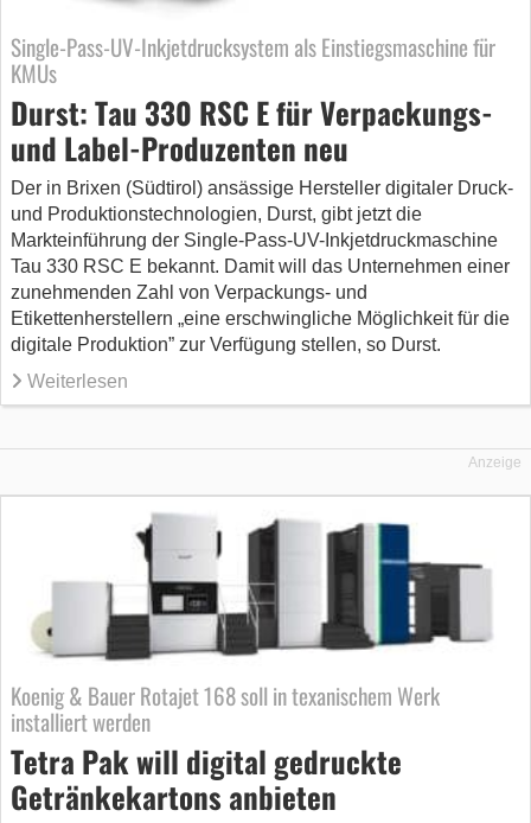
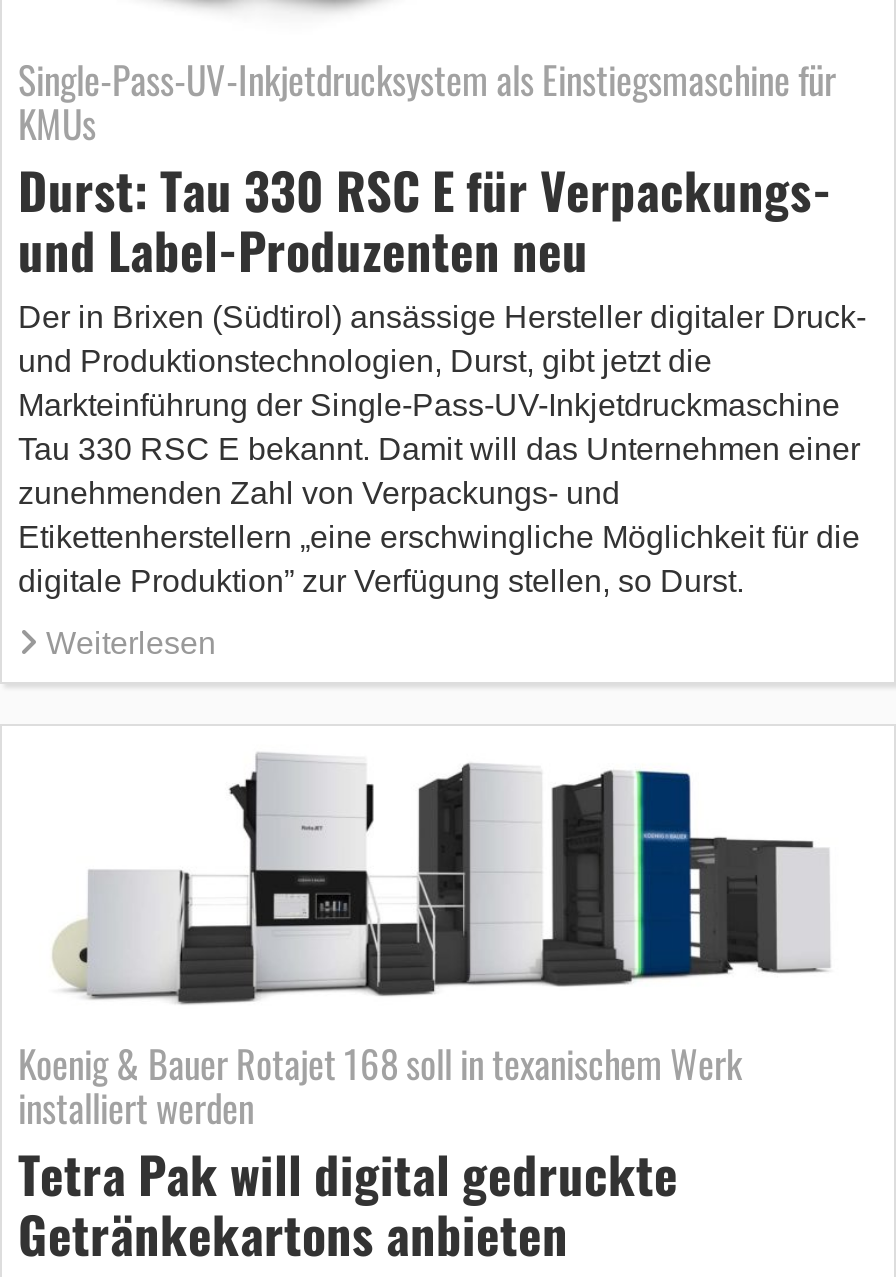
[468,454,522,471] Anzeige -> none

